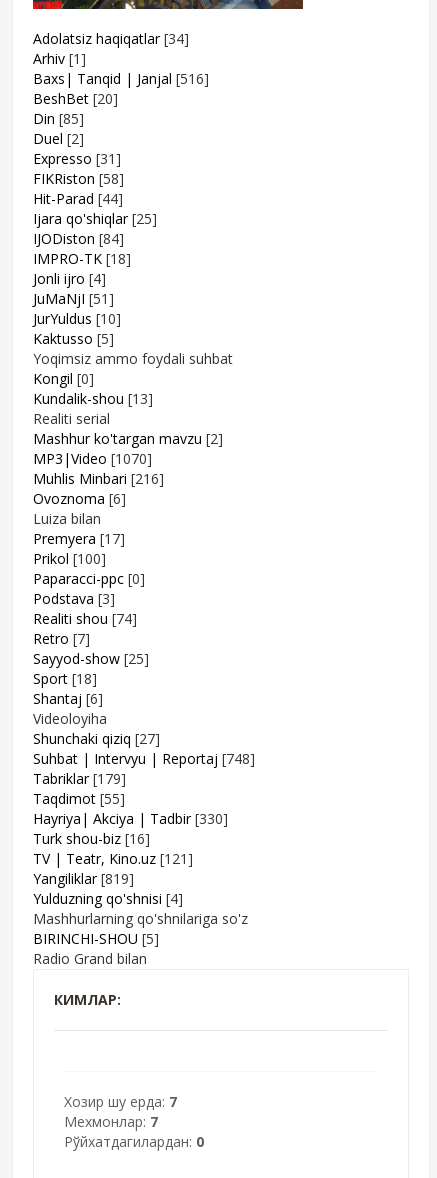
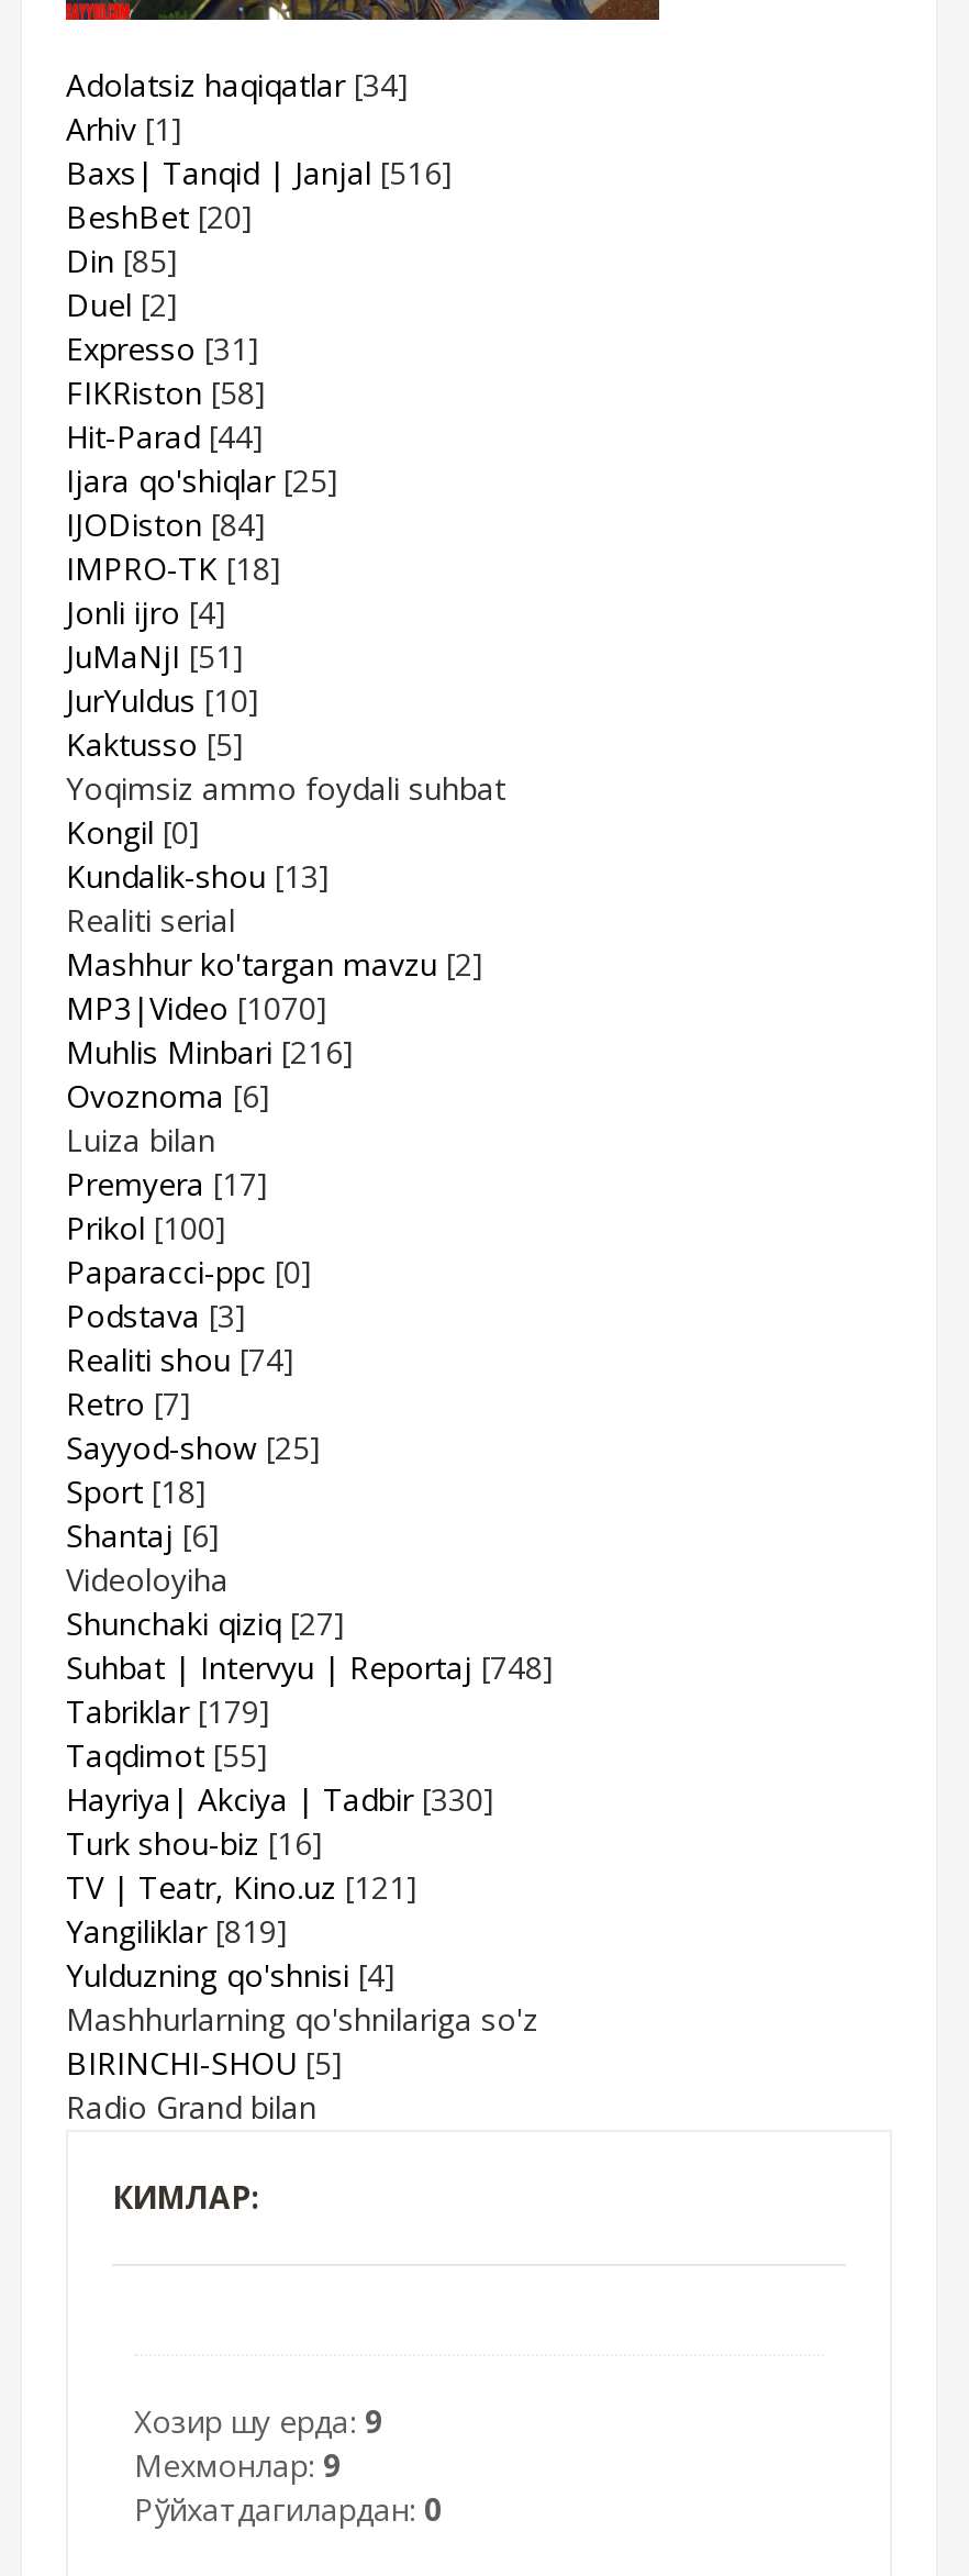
[64,1092,177,1111] Хозир шу ерда: 7 -> [134,2400,382,2441] Хозир шу ерда: 9
[64,1112,158,1131] Мехмонлар: 7 -> [134,2444,341,2485] Мехмонлар: 9

